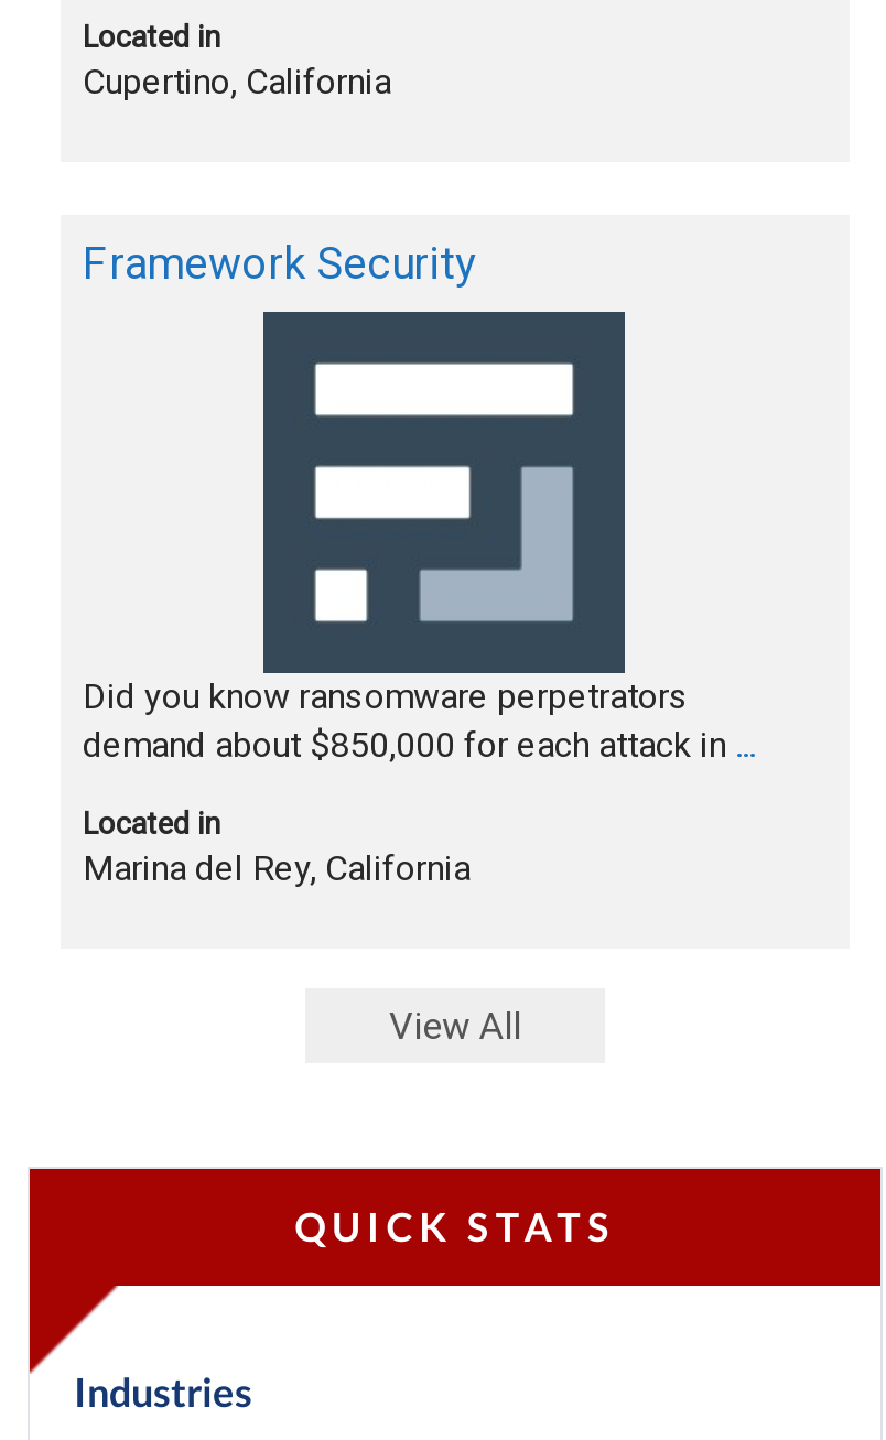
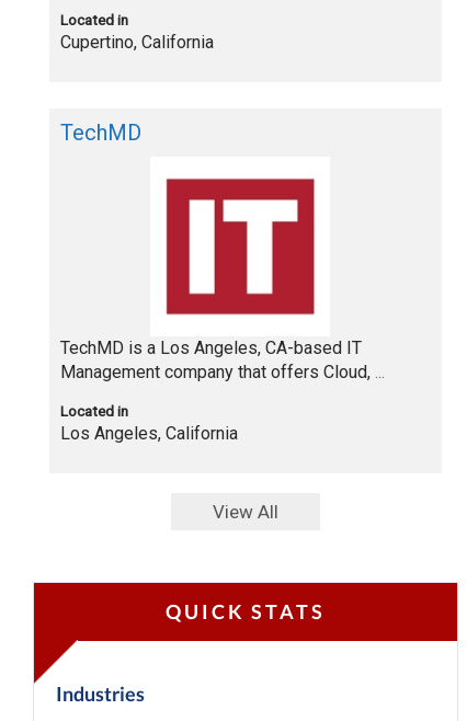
[83,236,475,289] Framework Security -> [60,119,141,146] TechMD
[83,310,755,765] [image] | Did you know ransomware perpetrators | demand about $850,000 for each attack in... -> [60,157,385,382] [image] | TechMD is a Los Angeles, CA-based IT | Management company that offers Cloud,...
[83,847,471,889] Marina del Rey, California -> [60,423,238,444] Los Angeles, California

